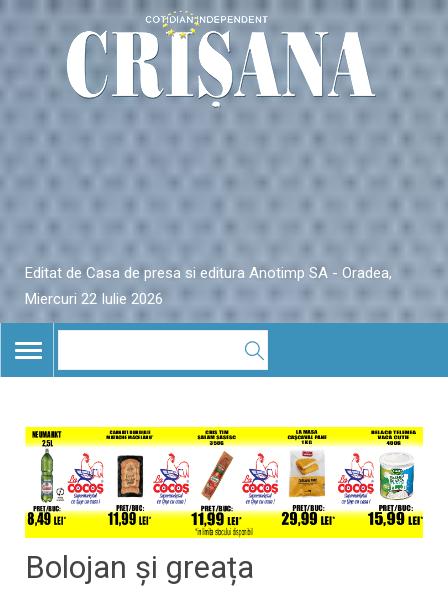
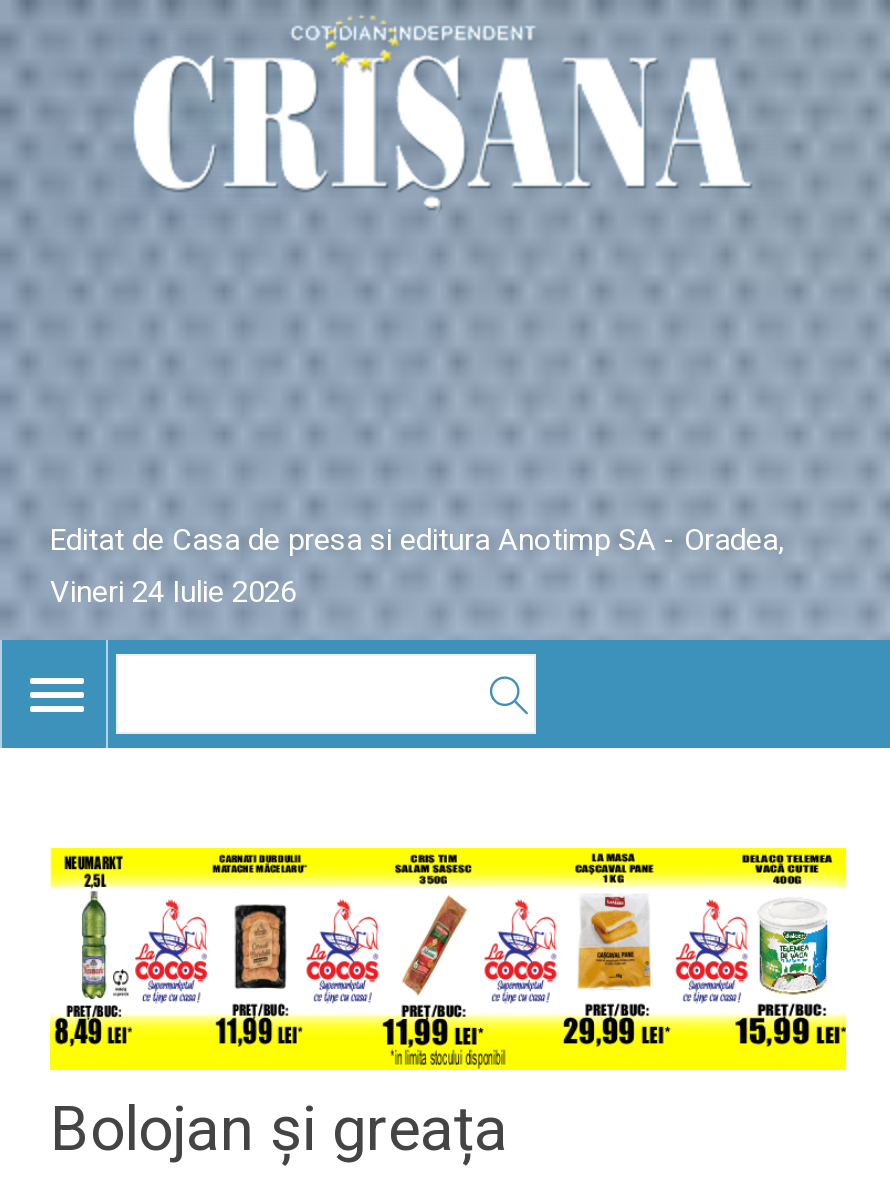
[25,290,163,308] Miercuri 22 Iulie 2026 -> [50,574,296,610] Vineri 24 Iulie 2026

